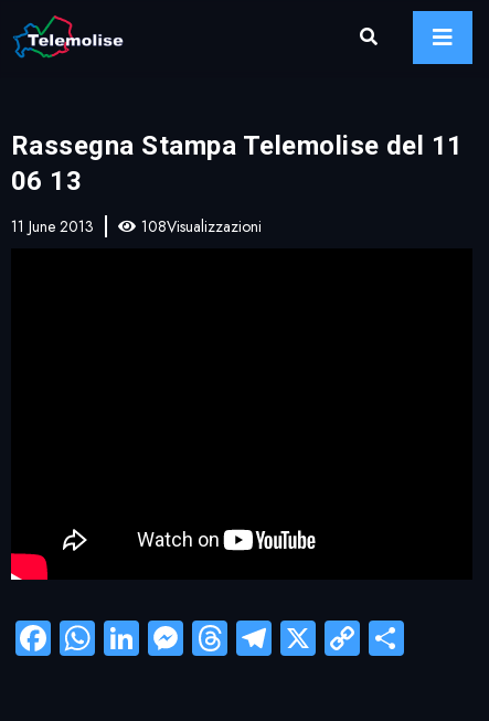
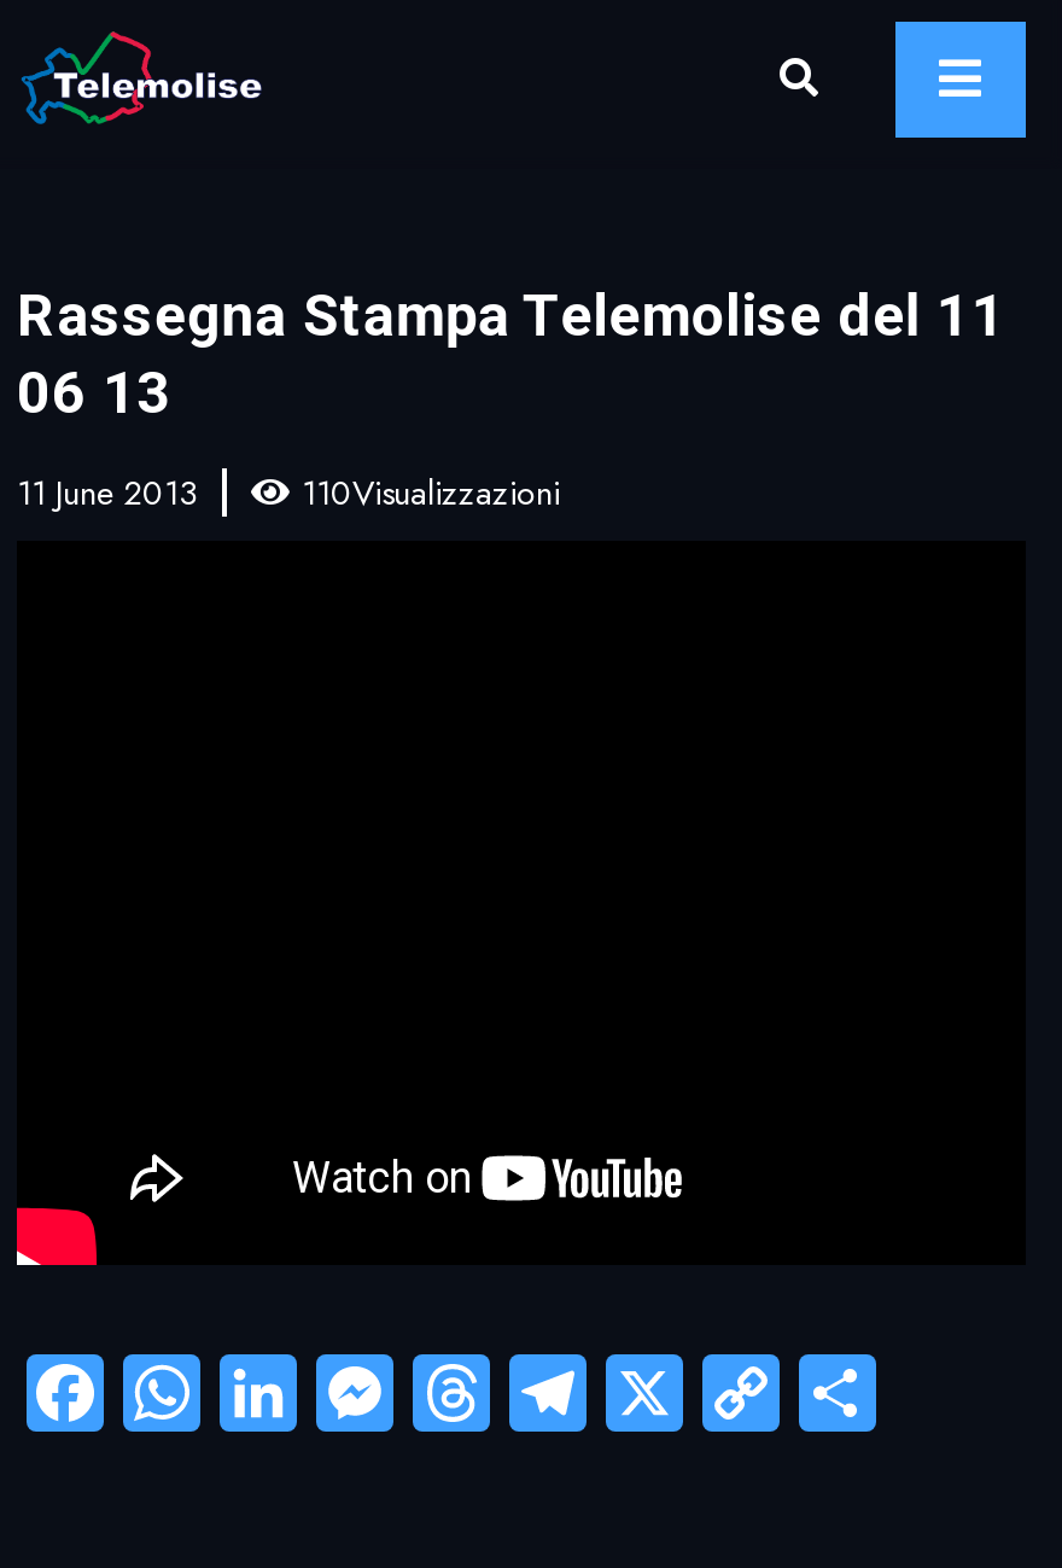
[141,215,262,237] 108Visualizzazioni -> [302,468,560,517] 110Visualizzazioni

